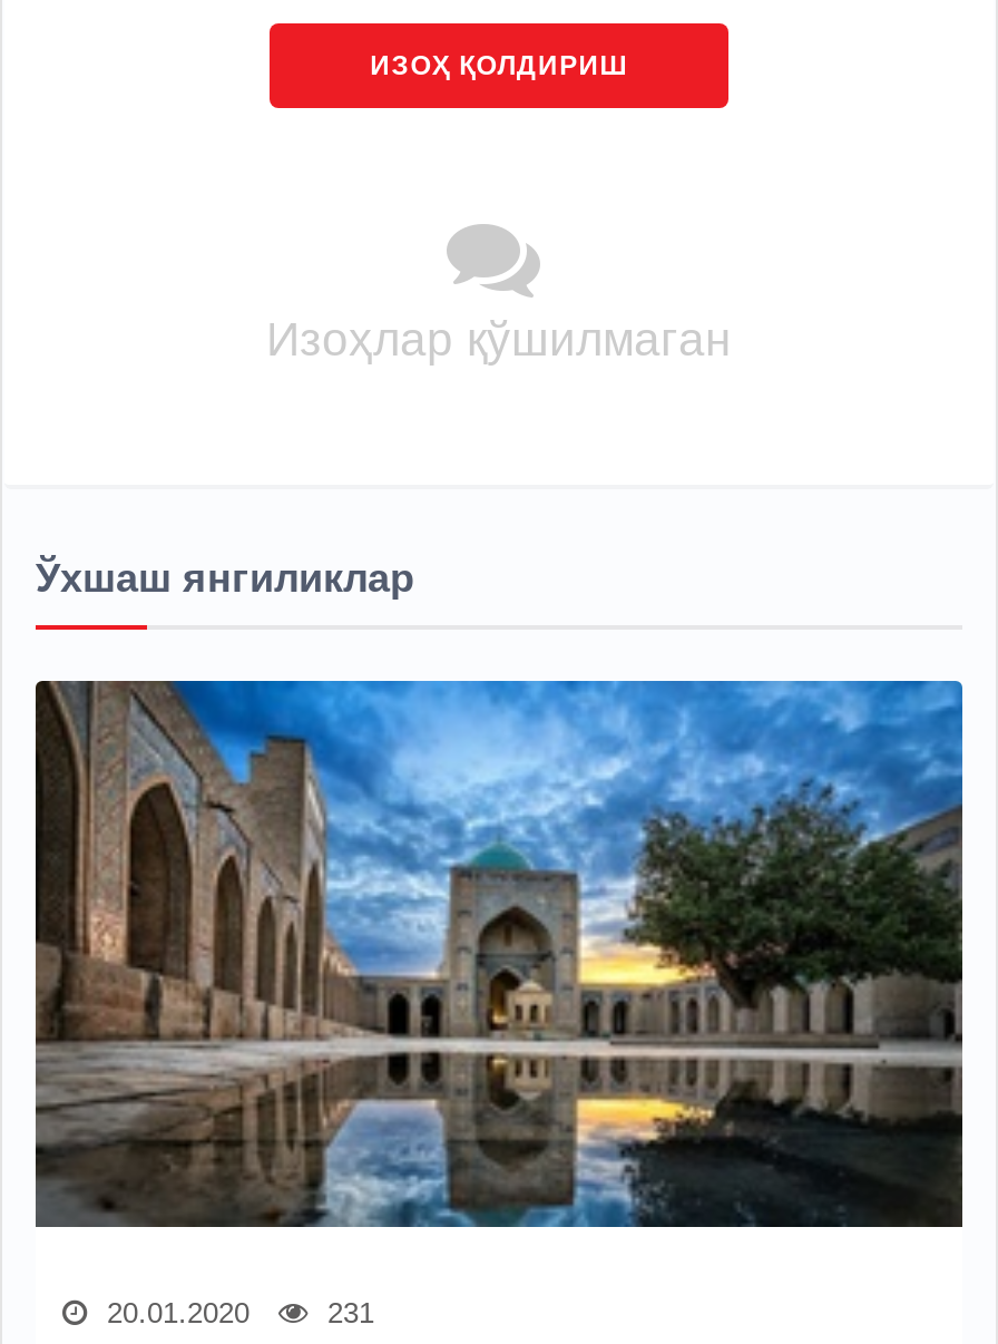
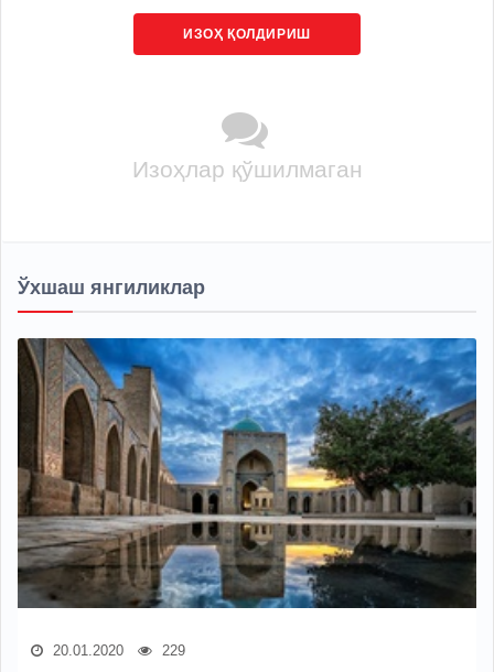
[319,1296,374,1329] 231 -> [158,642,185,659] 229

